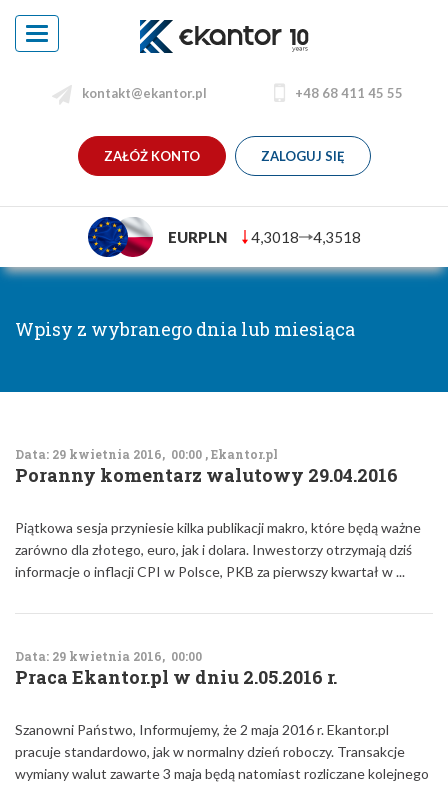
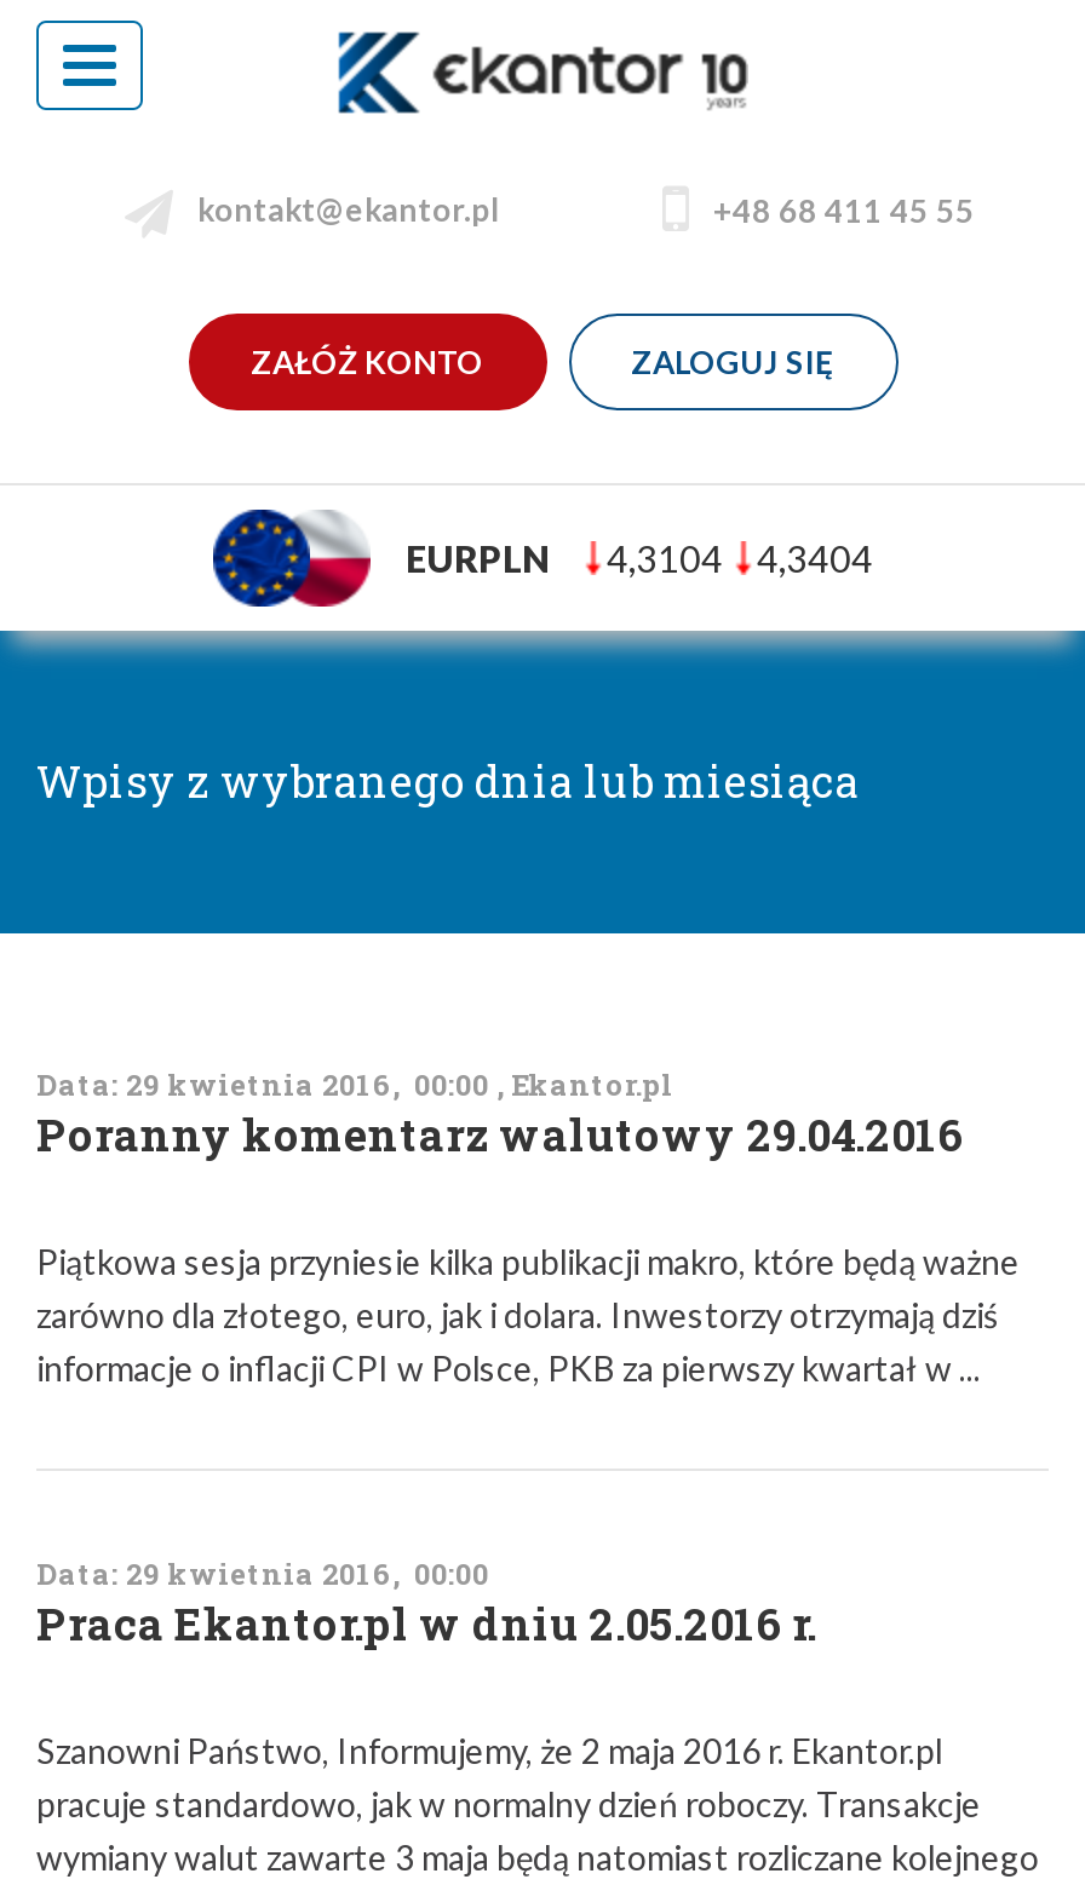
[250,228,298,246] 4,3018 -> [607,536,723,580] 4,3104
[312,228,360,246] 4,3518 -> [757,536,873,580] 4,3404

